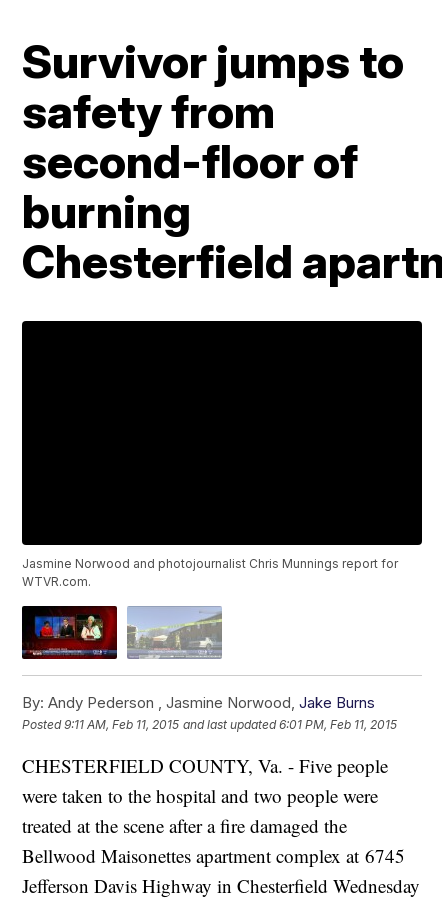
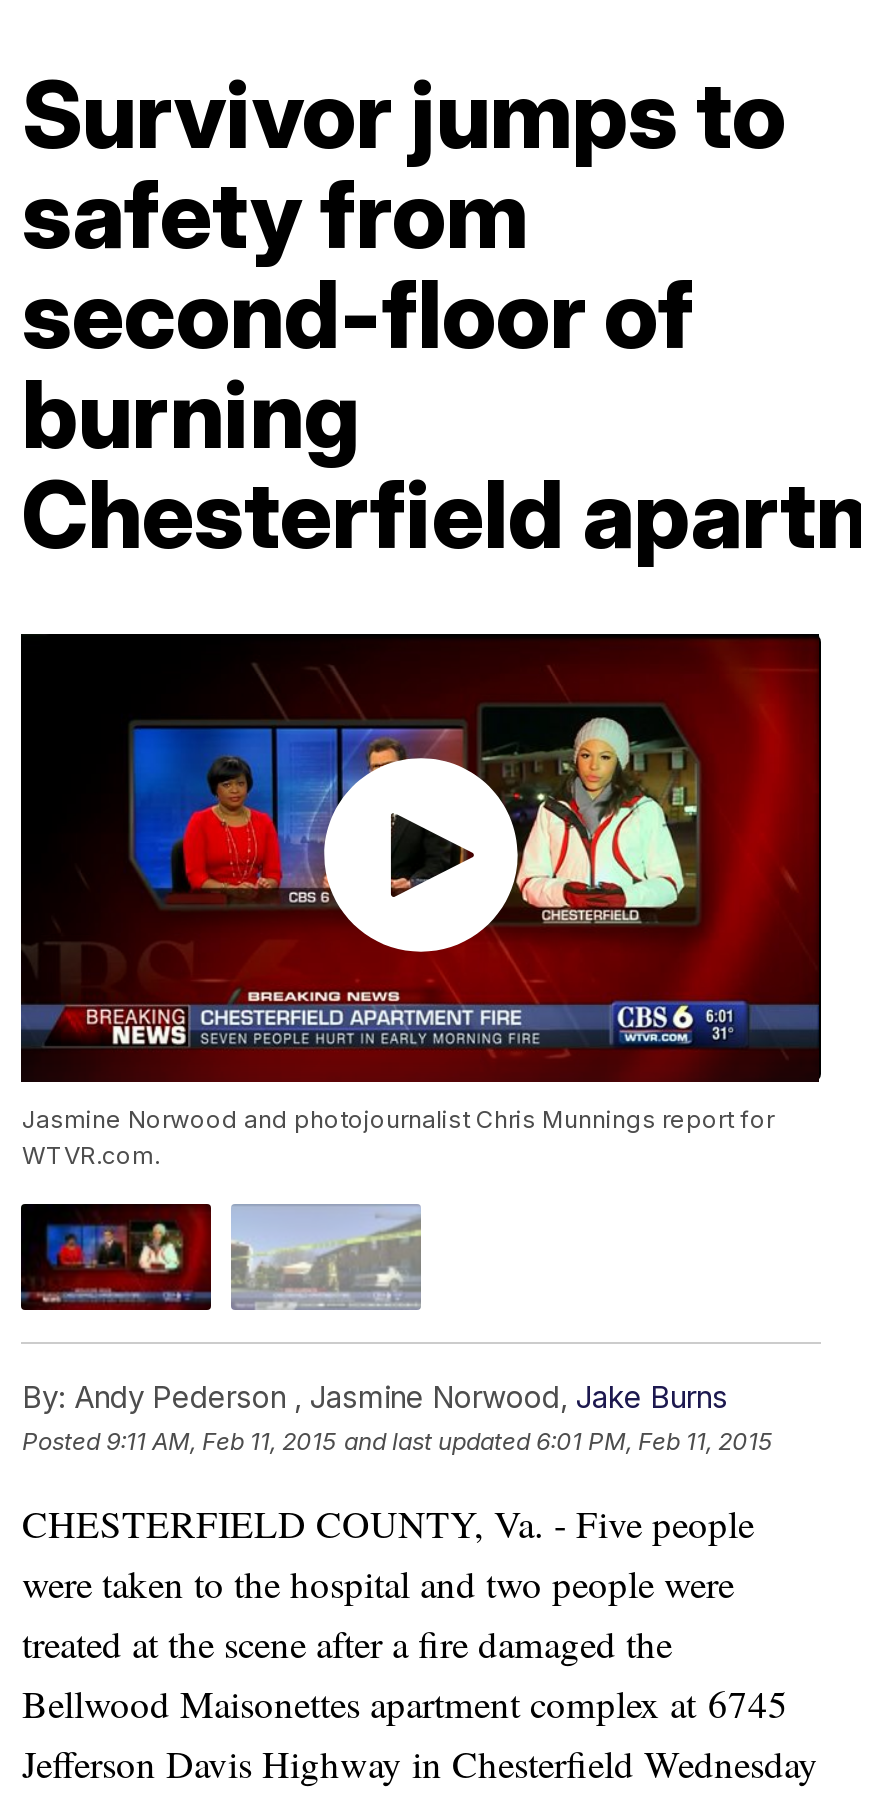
none -> [19,638,821,1082] [image]

